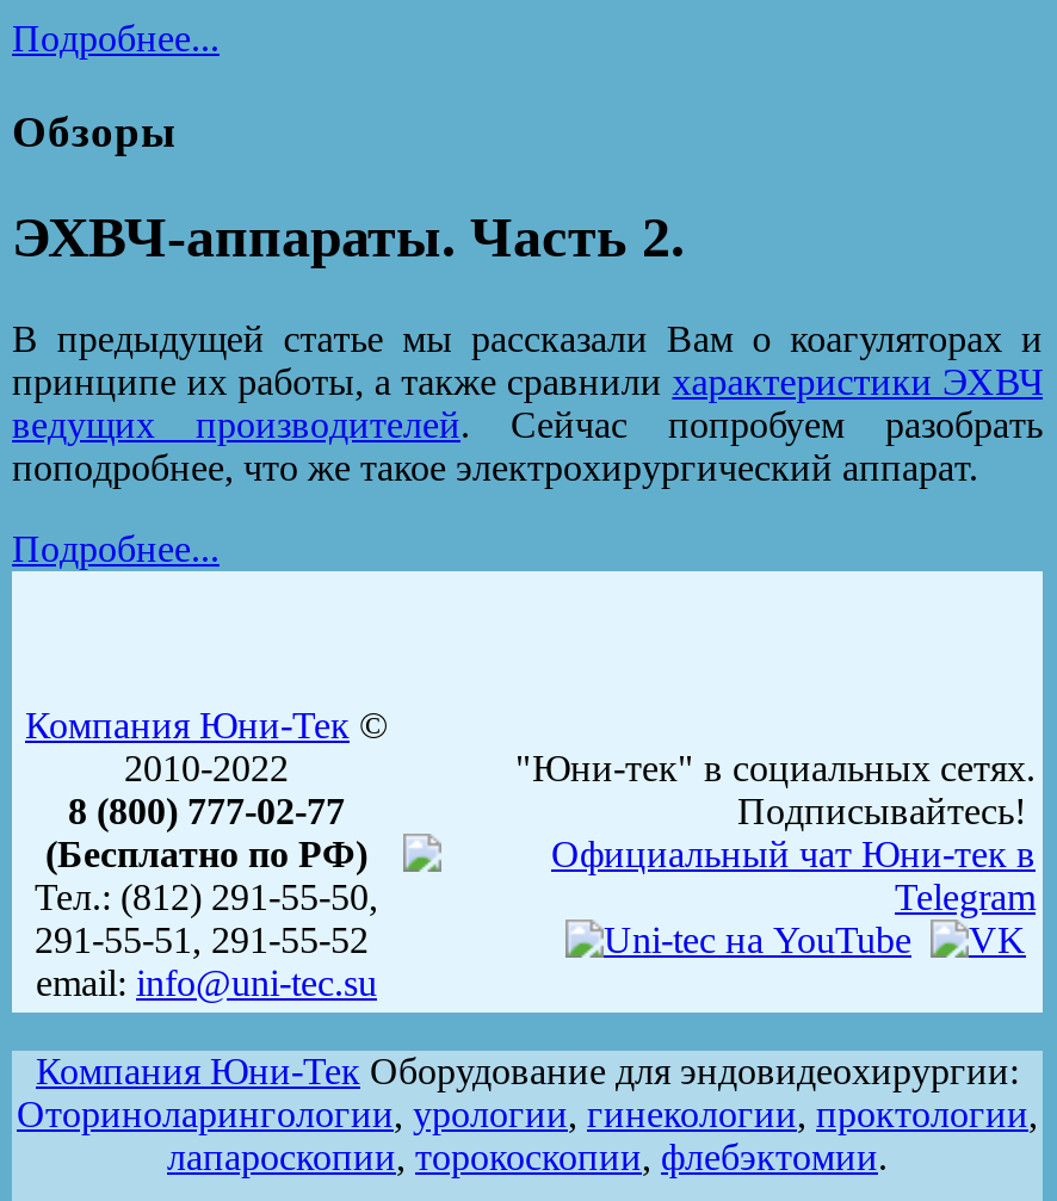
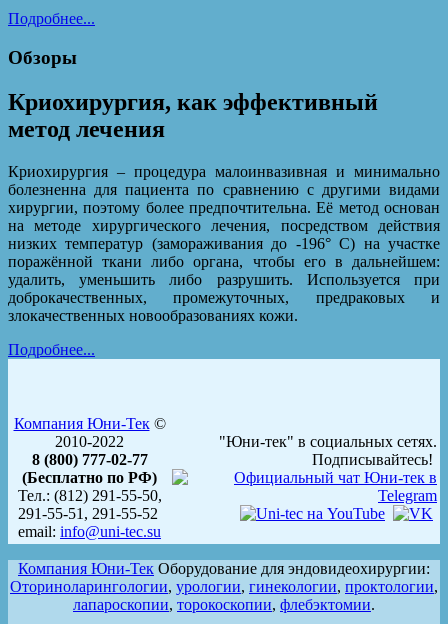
[12,206,685,268] ЭХВЧ-аппараты. Часть 2. -> [8,89,378,142] Криохирургия, как эффективный | метод лечения
[12,318,1043,488] В предыдущей статье мы рассказали Вам о коагуляторах и | принципе их работы, а также сравнили характеристики ЭХВЧ | ведущих производителей. Сейчас попробуем разобрать | поподробнее, что же такое электрохирургический аппарат. -> [8,163,440,324] Криохирургия – процедура малоинвазивная и минимально | болезненна для пациента по сравнению с другими видами | хирургии, поэтому более предпочтительна. Её метод основан | на методе хирургического лечения, посредством действия | низких температур (замораживания до -196° C) на участке | поражённой ткани либо органа, чтобы его в дальнейшем: | удалить, уменьшить либо разрушить. Используется при | доброкачественных, промежуточных, предраковых и | злокачественных новообразованиях кожи.

